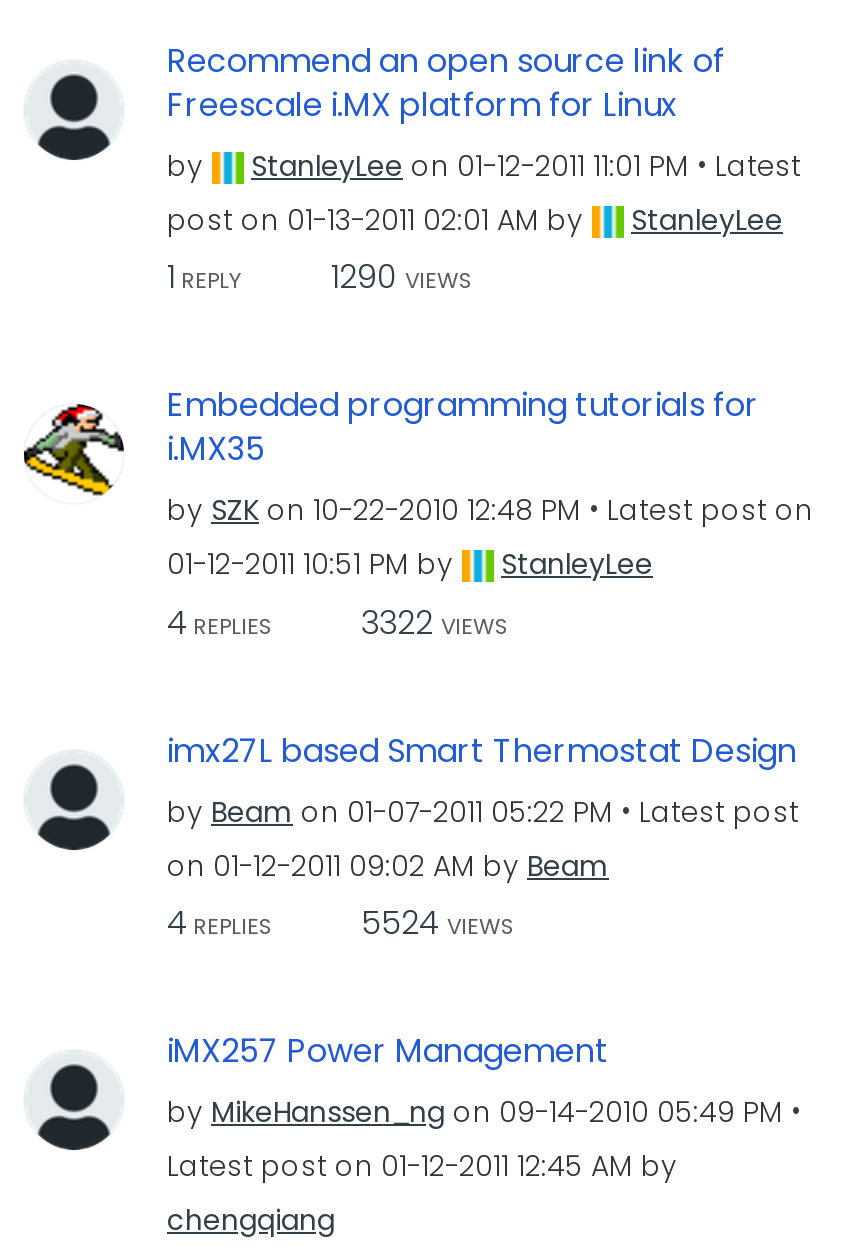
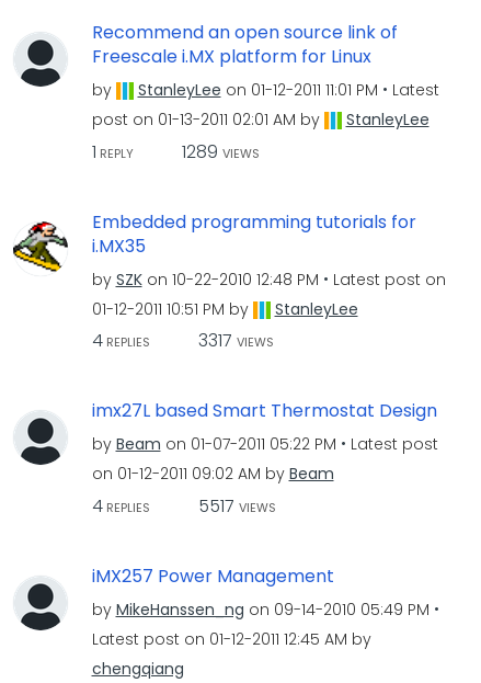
[167,254,473,300] 1 REPLY 1290 VIEWS -> [91,139,259,164] 1 REPLY 1289 VIEWS
[167,599,509,645] 4 REPLIES 3322 VIEWS -> [91,328,273,353] 4 REPLIES 3317 VIEWS
[167,900,515,946] 4 REPLIES 5524 VIEWS -> [91,493,276,518] 4 REPLIES 5517 VIEWS

